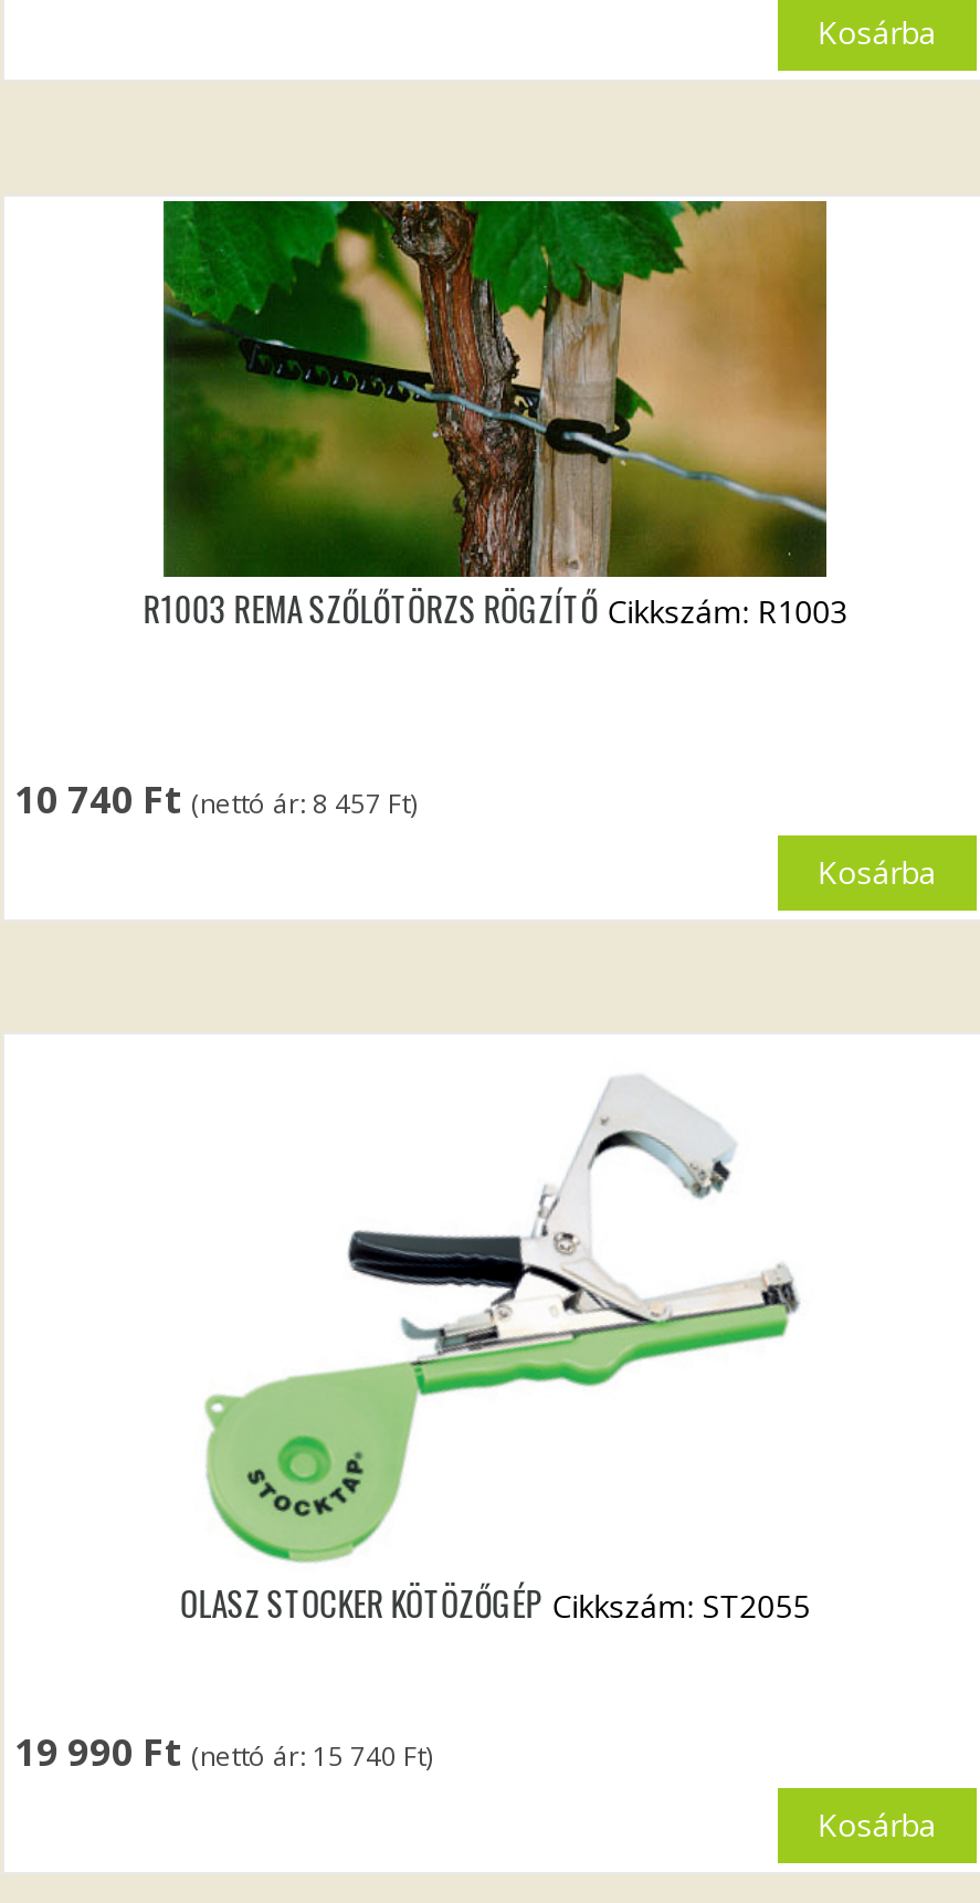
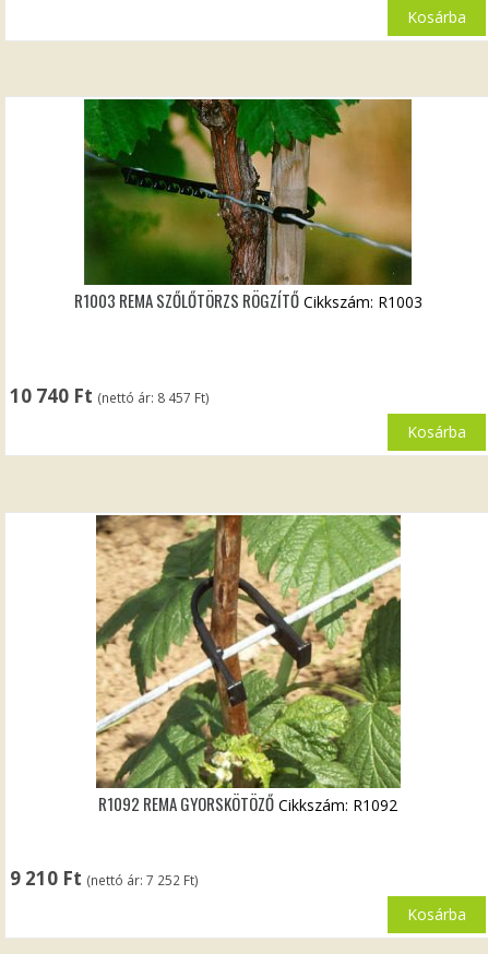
[181,1040,804,1627] [image] | OLASZ STOCKER KÖTÖZŐGÉP -> [95,514,402,815] [image] | R1092 REMA GYORSKÖTÖZŐ
[552,1585,810,1627] Cikkszám: ST2055 -> [279,795,398,815] Cikkszám: R1092
[14,1727,434,1778] 19 990 Ft (nettó ár: 15 740 Ft) -> [10,865,199,890] 9 210 Ft (nettó ár: 7 252 Ft)

